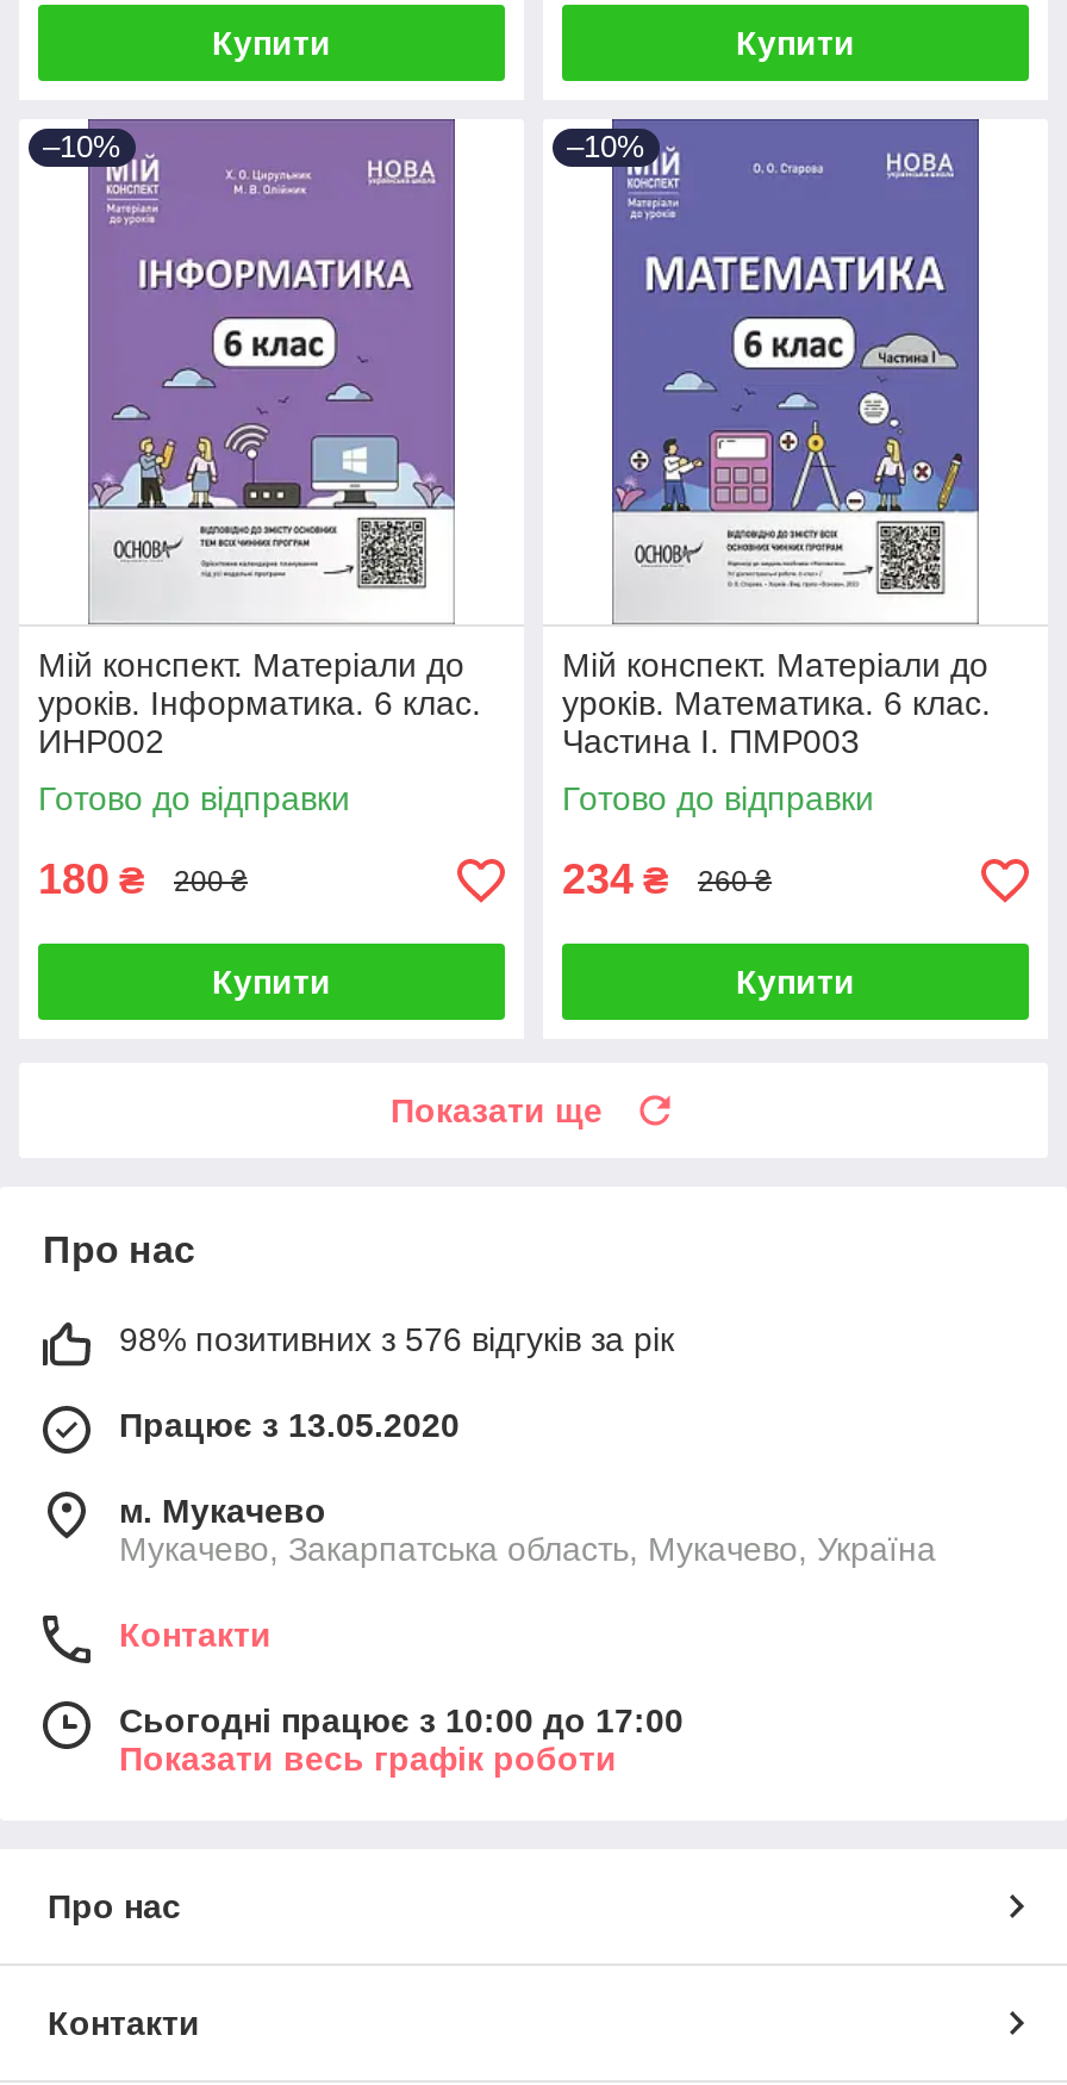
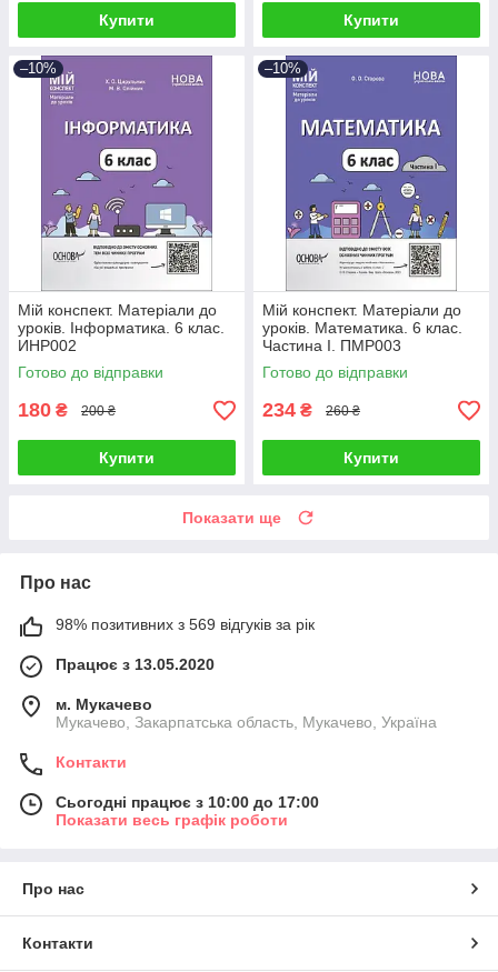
[119,1321,674,1359] 98% позитивних з 576 відгуків за рік -> [56,616,315,634] 98% позитивних з 569 відгуків за рік

